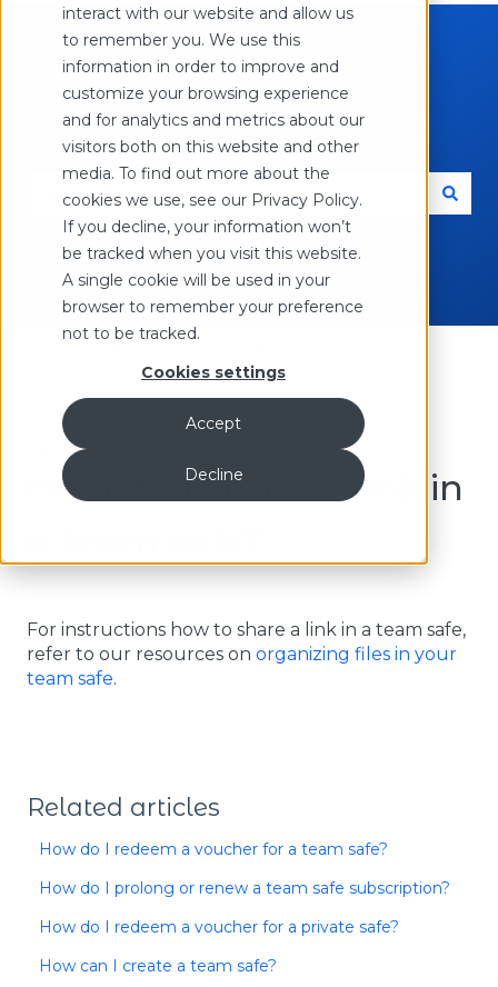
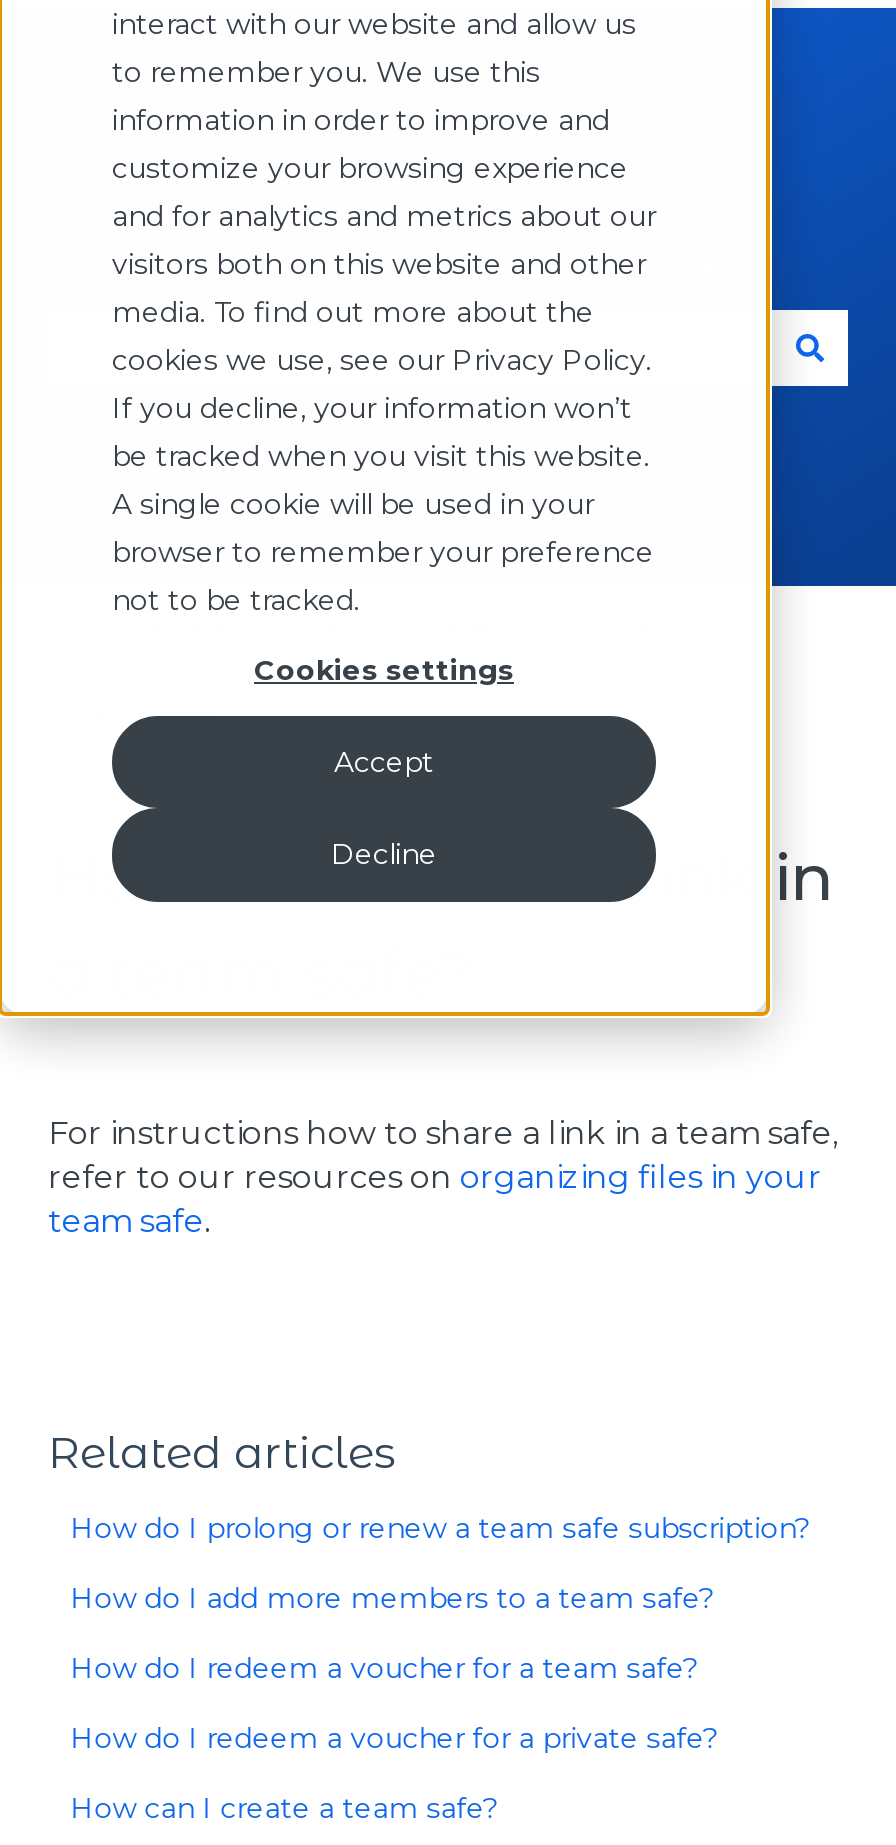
none -> [70,1581,714,1617] How do I add more members to a team safe?
moved [39,840,388,860] -> [70,1651,698,1687]: How do I redeem a voucher for a team safe?
moved [39,879,450,899] -> [70,1511,810,1547]: How do I prolong or renew a team safe subscription?

